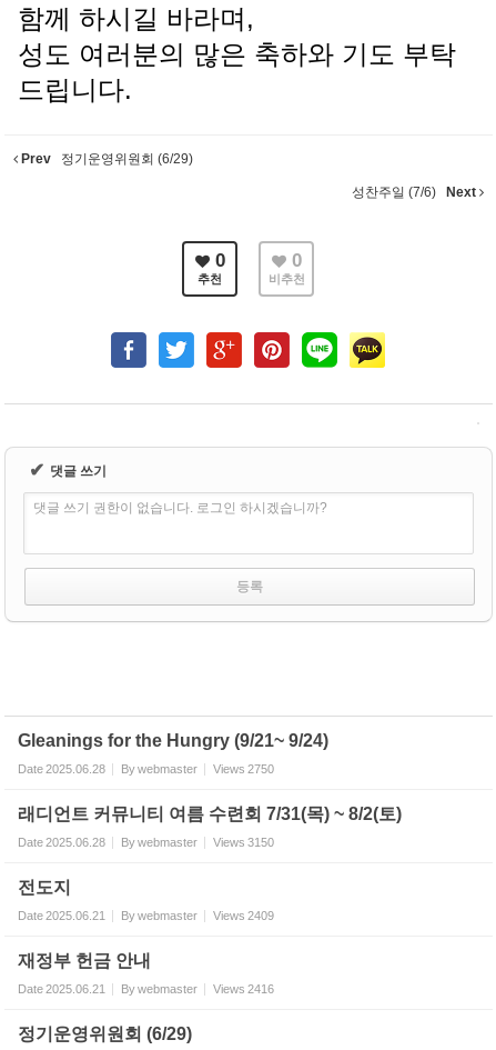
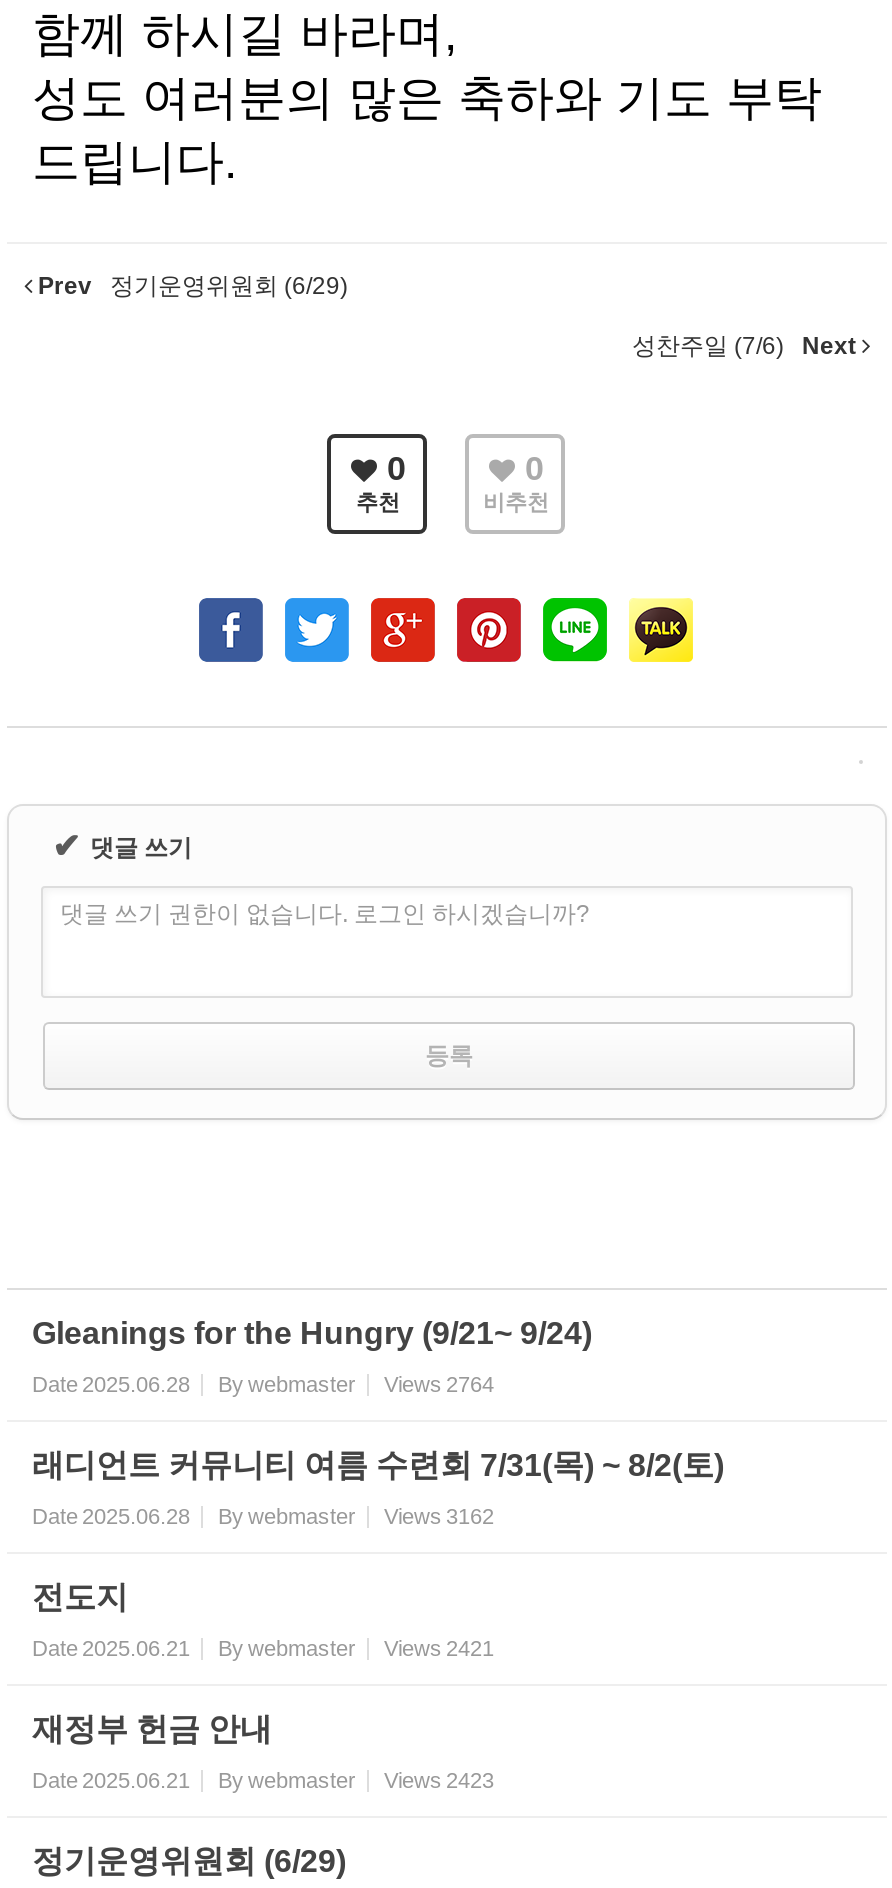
[18,762,275,776] Date 2025.06.28 By webmaster Views 2750 -> [32,1372,494,1396] Date 2025.06.28 By webmaster Views 2764
[18,836,275,849] Date 2025.06.28 By webmaster Views 3150 -> [32,1504,494,1528] Date 2025.06.28 By webmaster Views 3162
[18,909,275,922] Date 2025.06.21 By webmaster Views 2409 -> [32,1636,494,1660] Date 2025.06.21 By webmaster Views 2421
[18,982,275,996] Date 2025.06.21 By webmaster Views 2416 -> [32,1768,494,1792] Date 2025.06.21 By webmaster Views 2423

